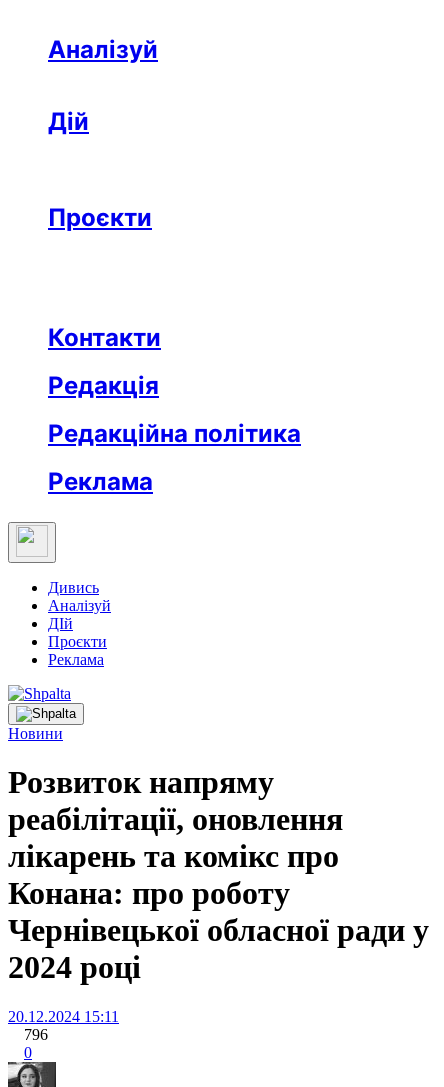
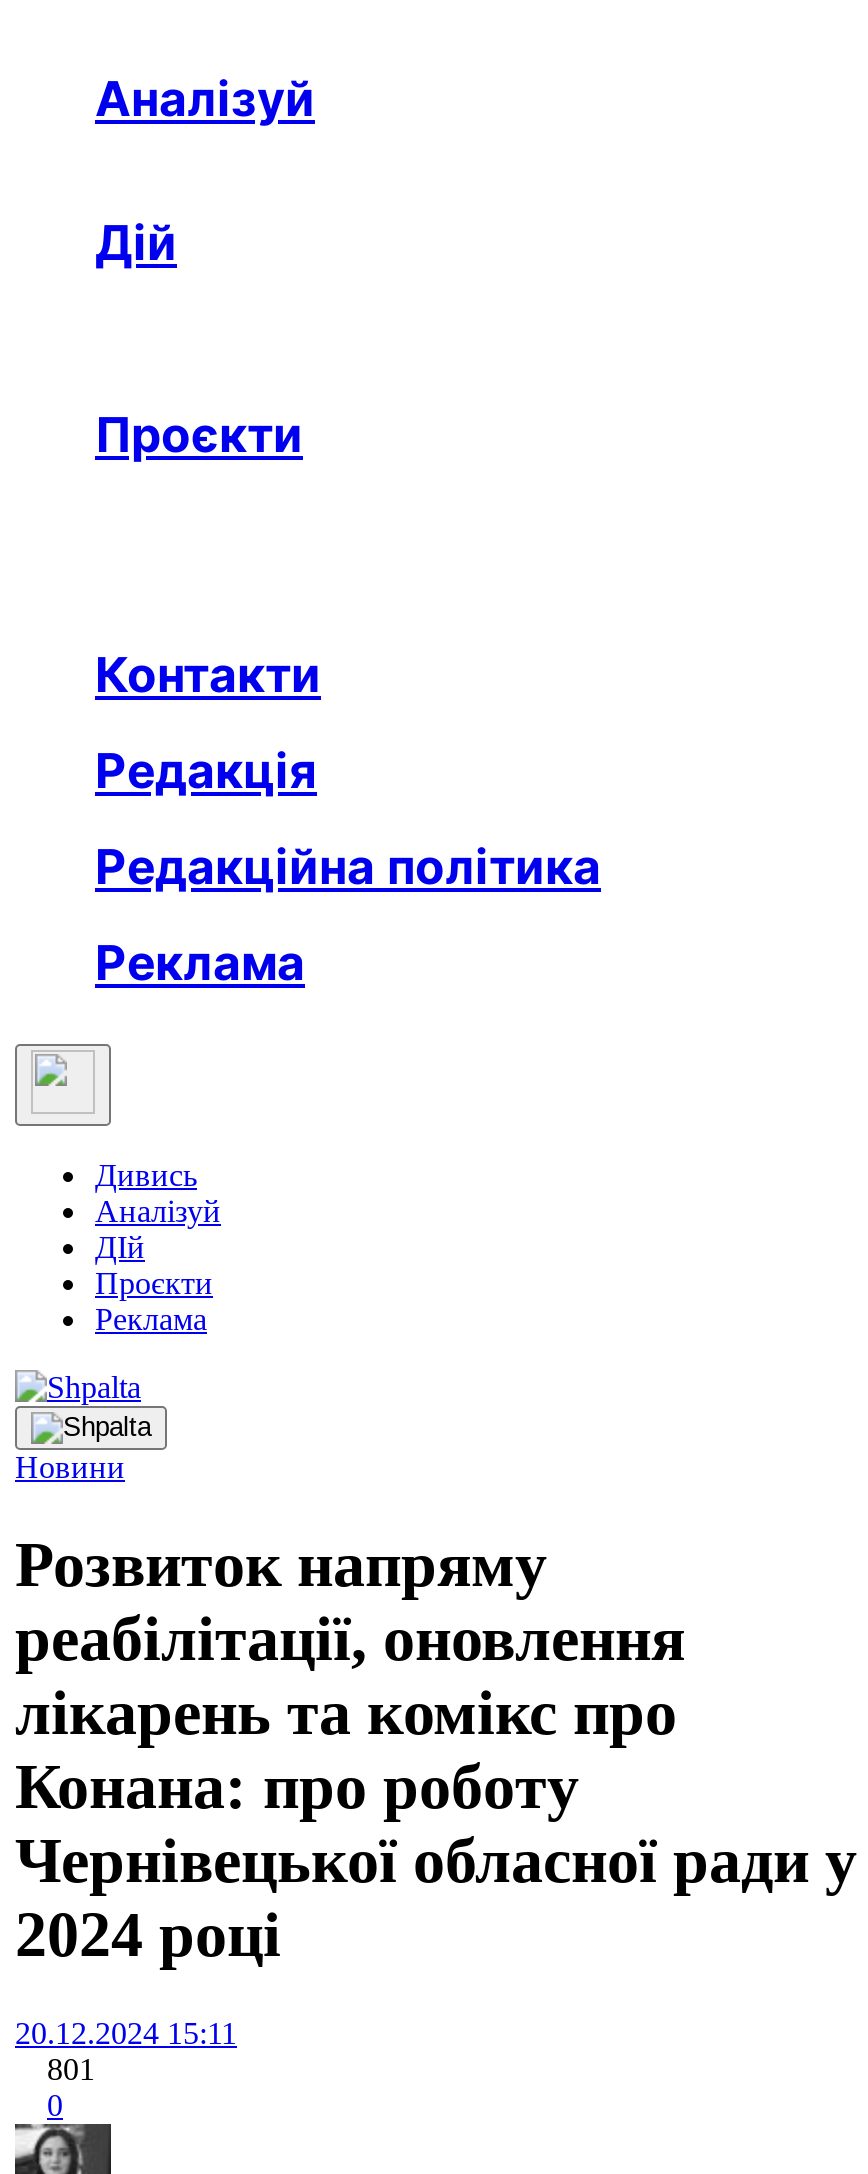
[24,1026,48,1043] 796 -> [47,2052,95,2086] 801

